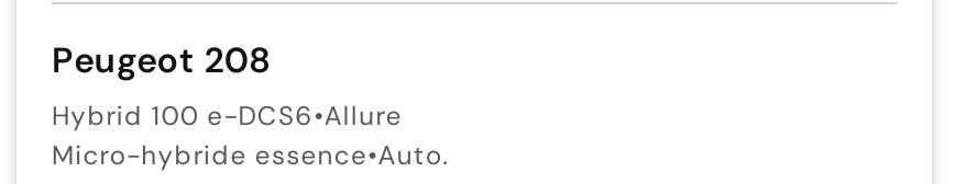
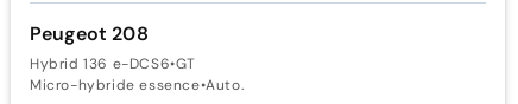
[52,98,402,133] Hybrid 100 e-DCS6•Allure -> [30,54,196,73] Hybrid 136 e-DCS6•GT

